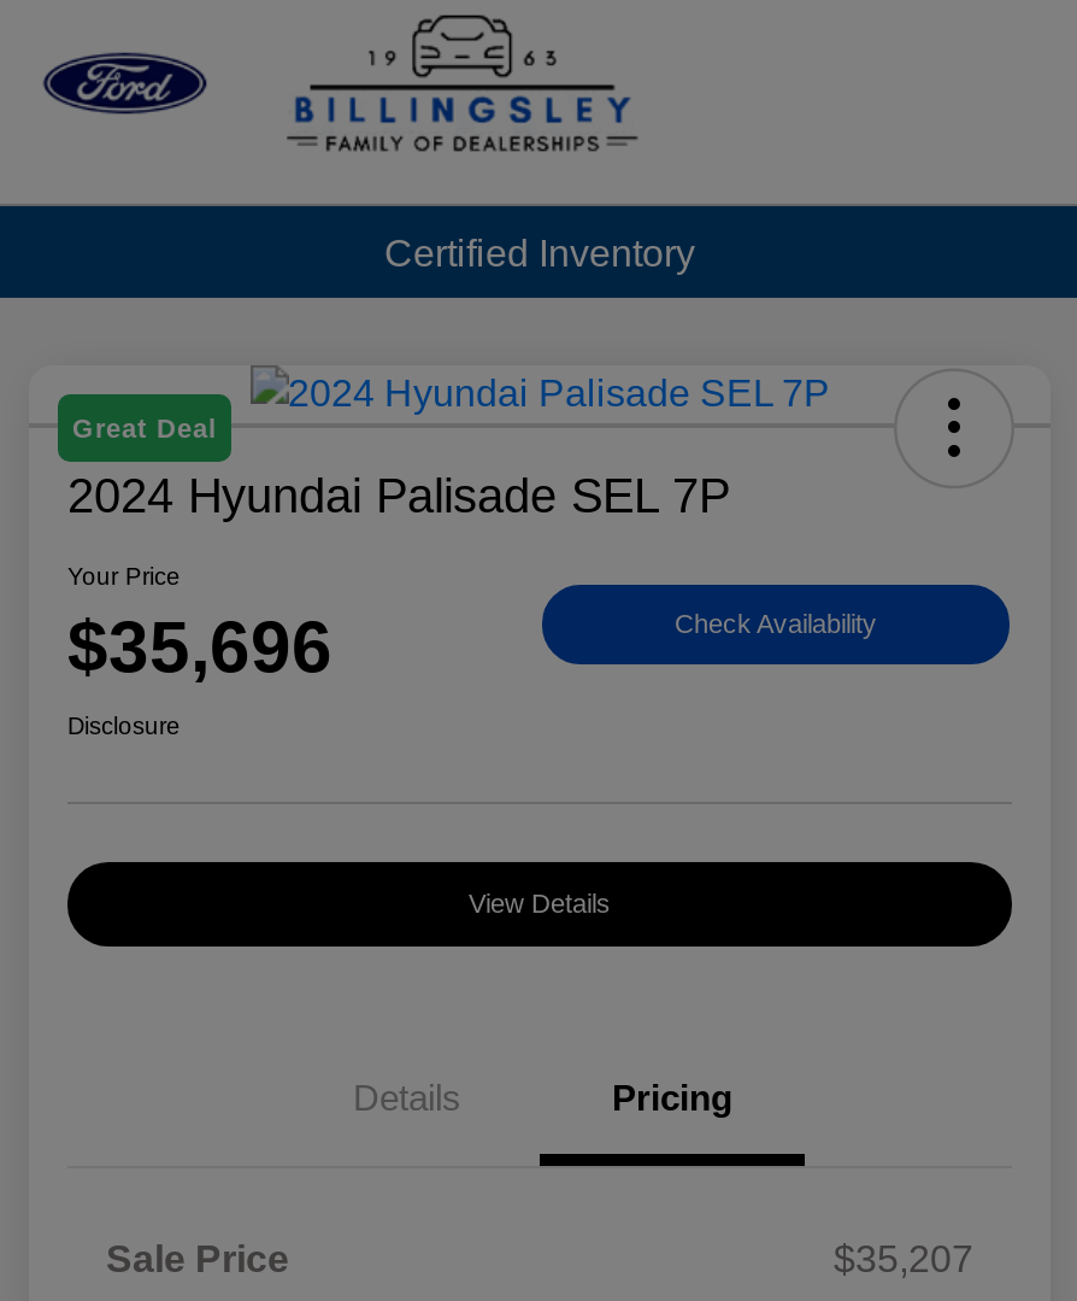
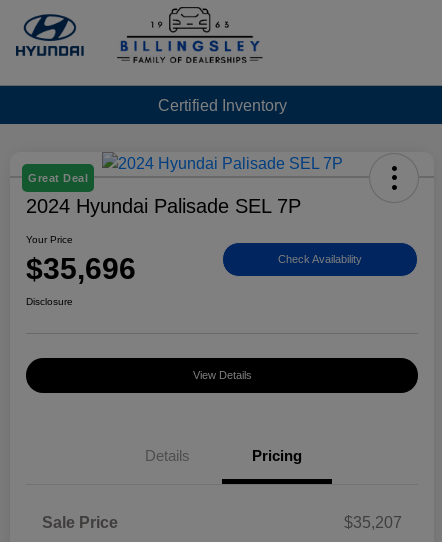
[41,33,210,134] [image] -> [15,13,85,57] [image]

